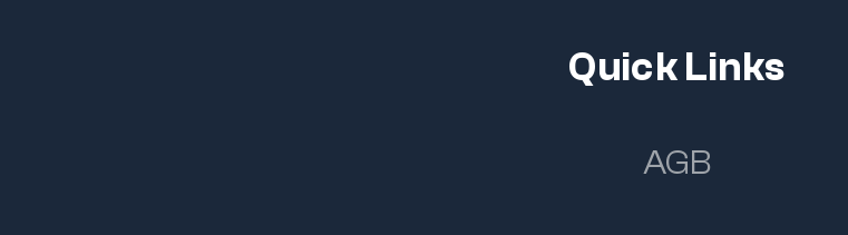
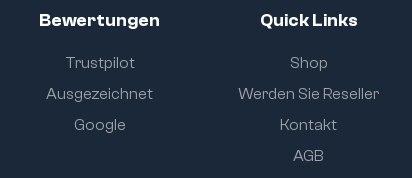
none -> [39,10,160,134] Bewertungen | Trustpilot | Ausgezeichnet | Google
none -> [238,54,379,134] Shop | Werden Sie Reseller | Kontakt

